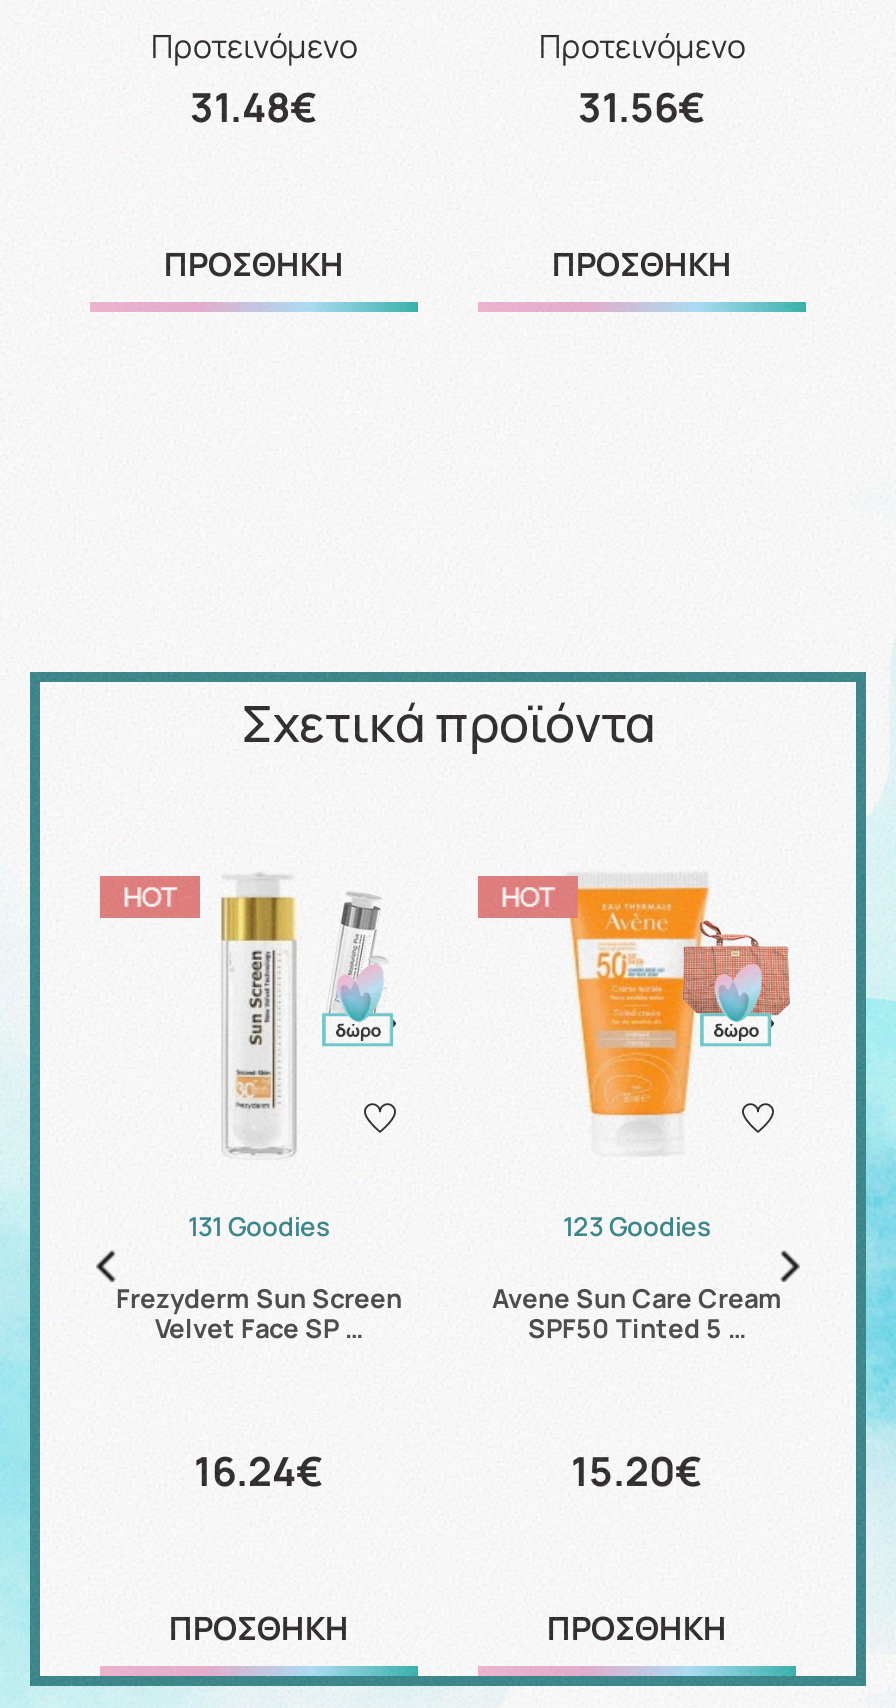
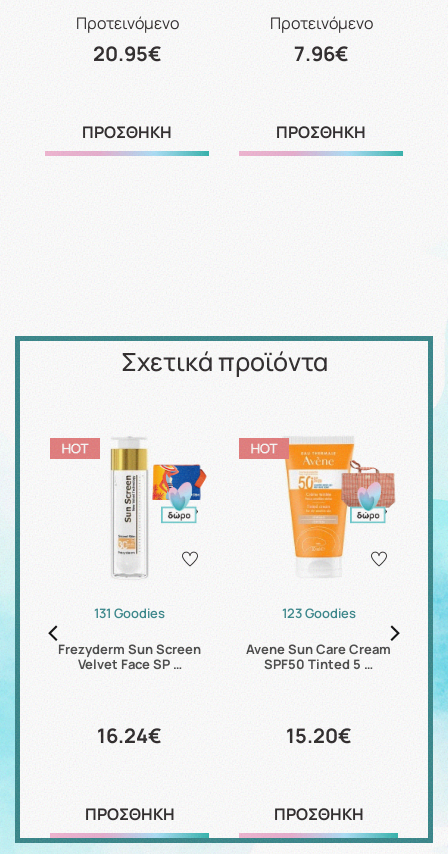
[190,79,318,133] 31.48€ -> [92,39,161,66] 20.95€
[578,79,706,133] 31.56€ -> [293,39,348,66] 7.96€
[304,892,412,1010] [image] -> [151,447,208,505] [image]

